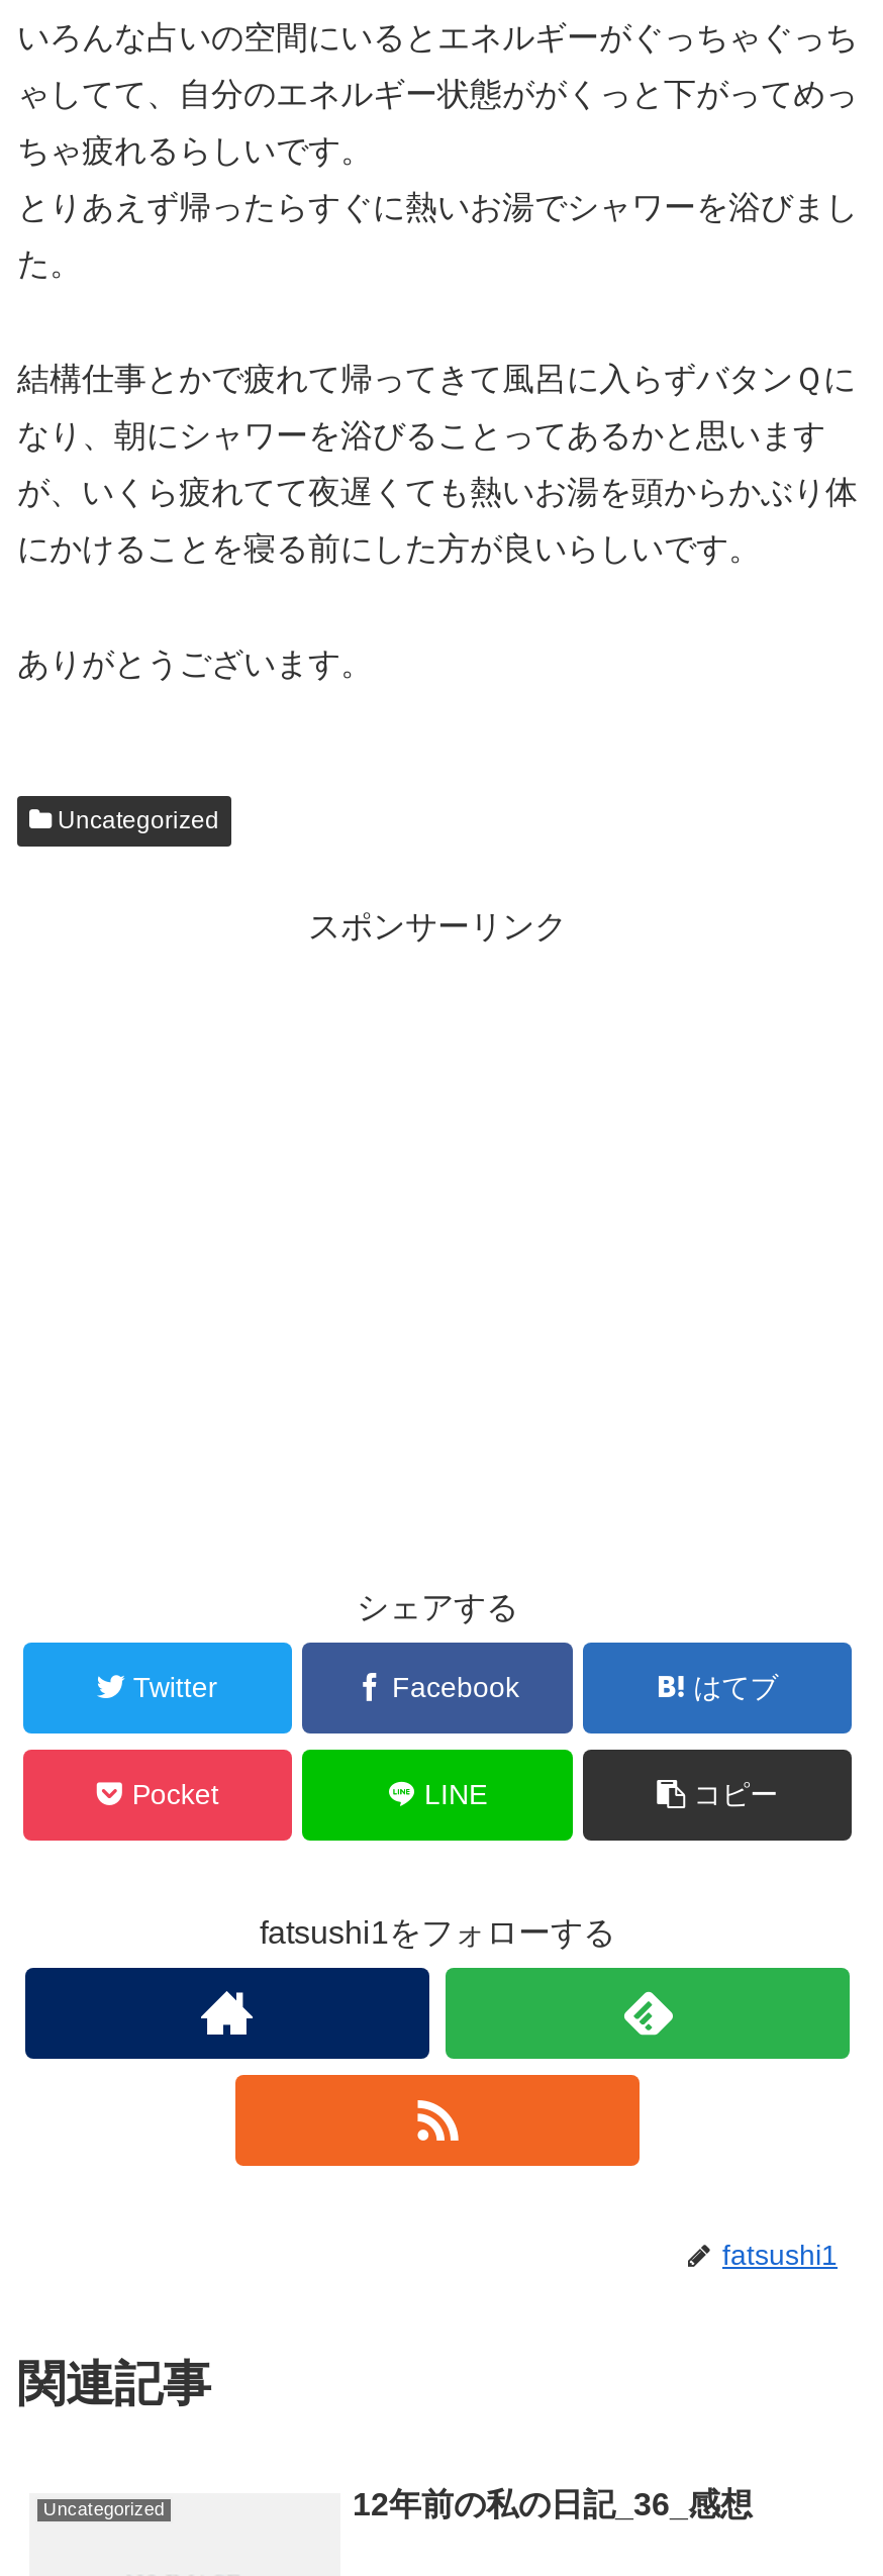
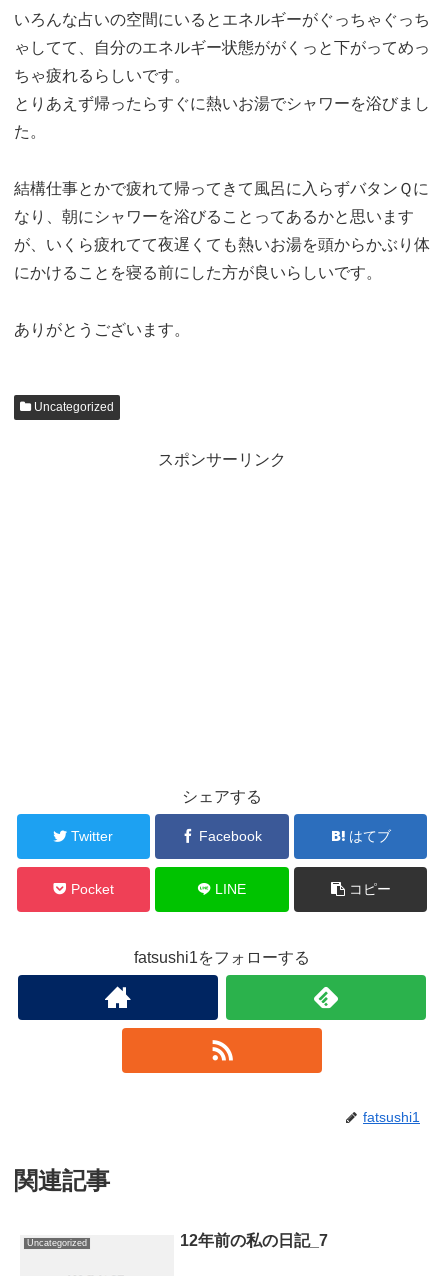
[353,2487,753,2521] 12年前の私の日記_36_感想 -> [180,1232,328,1249] 12年前の私の日記_7

